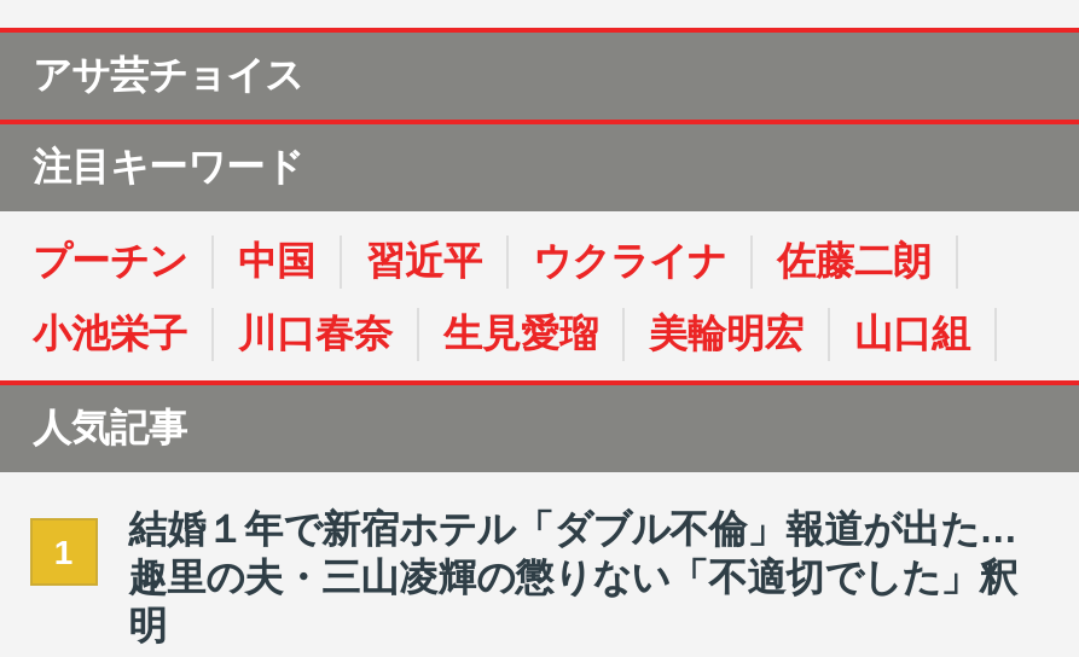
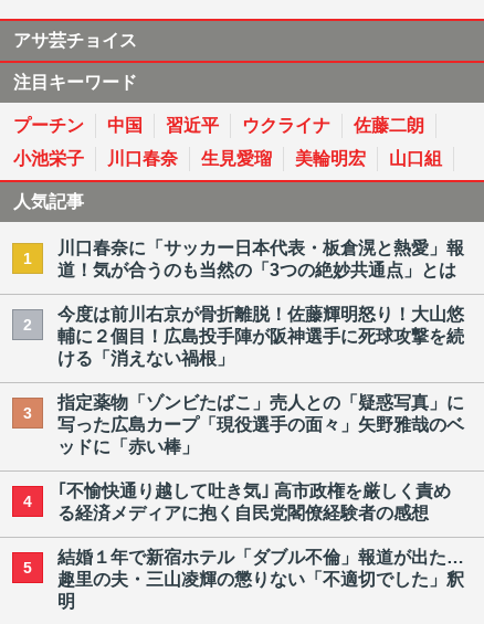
none -> [23,239,464,333] 川口春奈に「サッカー日本代表・板倉滉と熱愛」報 | 道！気が合うのも当然の「3つの絶妙共通点」とは | 2
none -> [23,305,464,421] 今度は前川右京が骨折離脱！佐藤輝明怒り！大山悠 | 輔に２個目！広島投手陣が阪神選手に死球攻撃を続 | ける「消えない禍根」 | 3
none -> [23,393,464,510] 指定薬物「ゾンビたばこ」売人との「疑惑写真」に | 写った広島カープ「現役選手の面々」矢野雅哉のベ | ッドに「赤い棒」 | 4
none -> [23,482,450,576] ｢不愉快通り越して吐き気｣ 高市政権を厳しく責め | る経済メディアに抱く自民党閣僚経験者の感想 | 5

